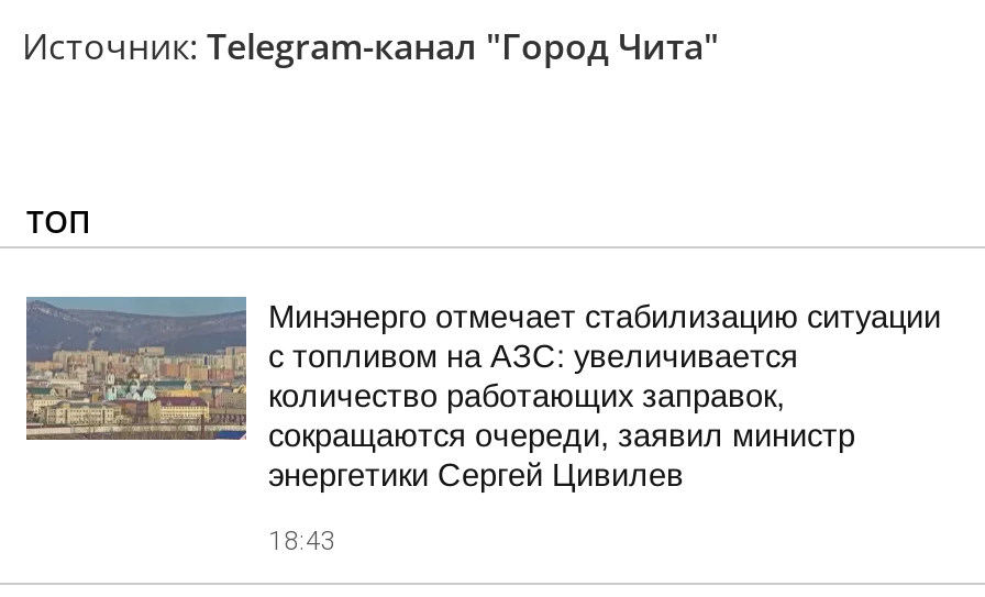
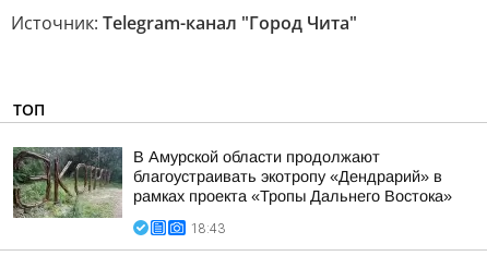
[24,295,941,493] [image] | Минэнерго отмечает стабилизацию ситуации | с топливом на АЗС: увеличивается | количество работающих заправок, | сокращаются очереди, заявил министр | энергетики Сергей Цивилев -> [12,146,452,218] [image] | В Амурской области продолжают | благоустраивать экотропу «Дендрарий» в | рамках проекта «Тропы Дальнего Востока»

